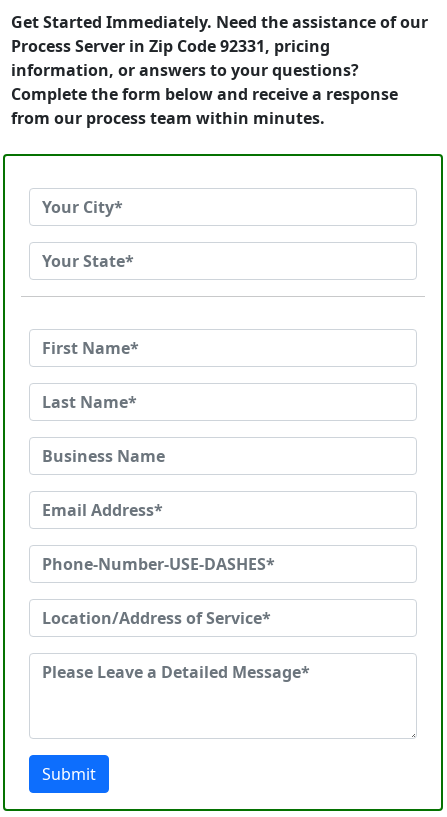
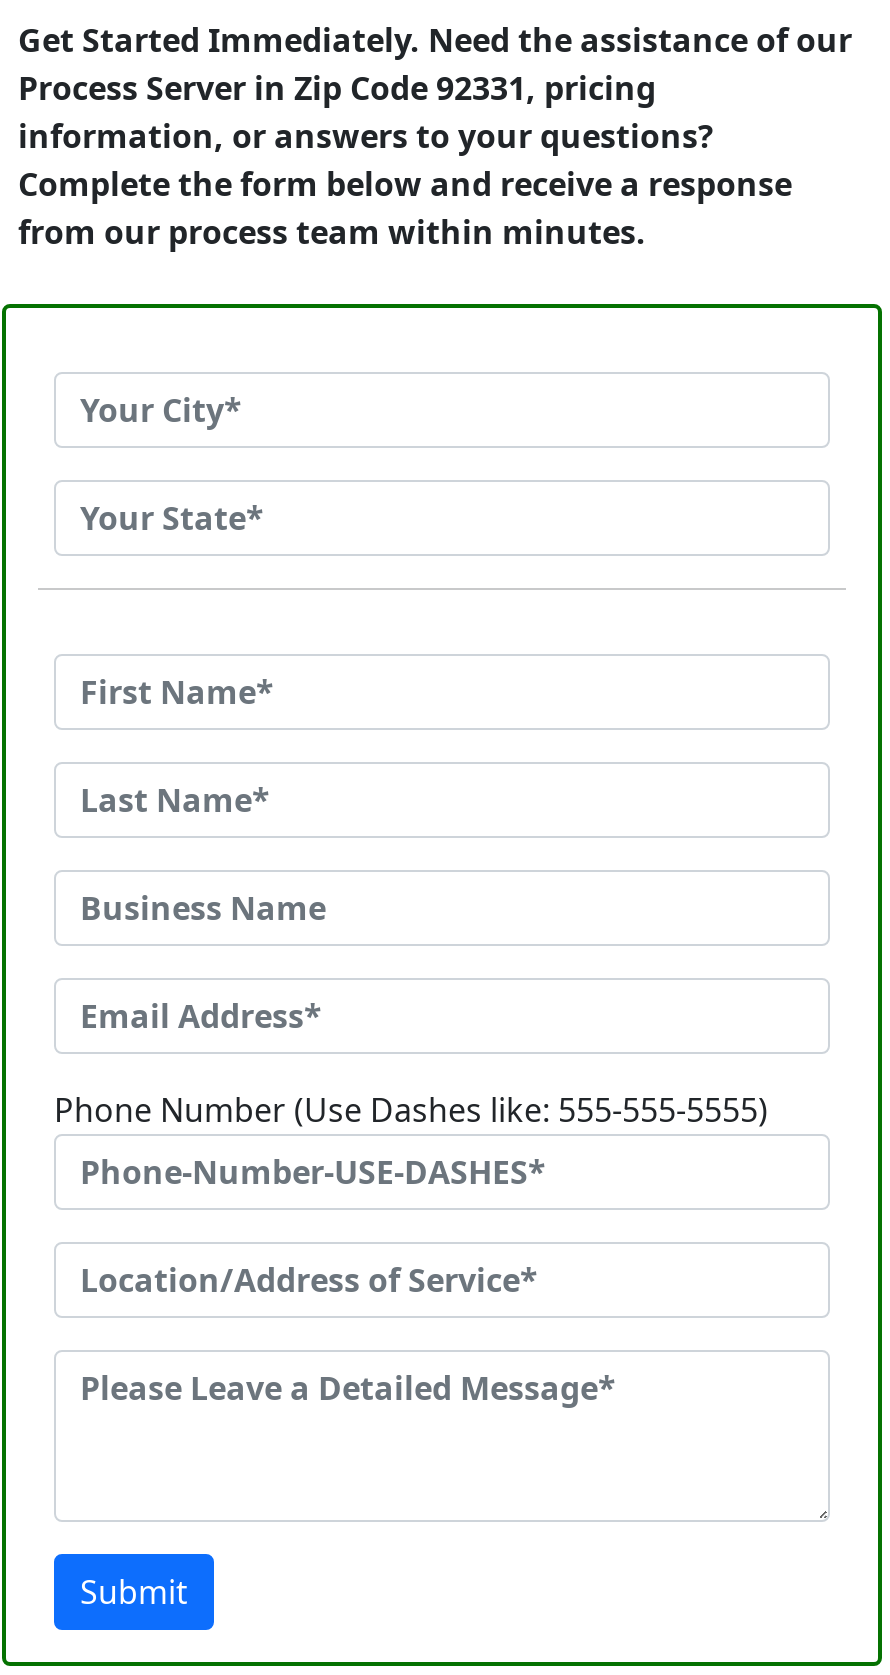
none -> [54,1088,768,1132] Phone Number (Use Dashes like: 555-555-5555)

